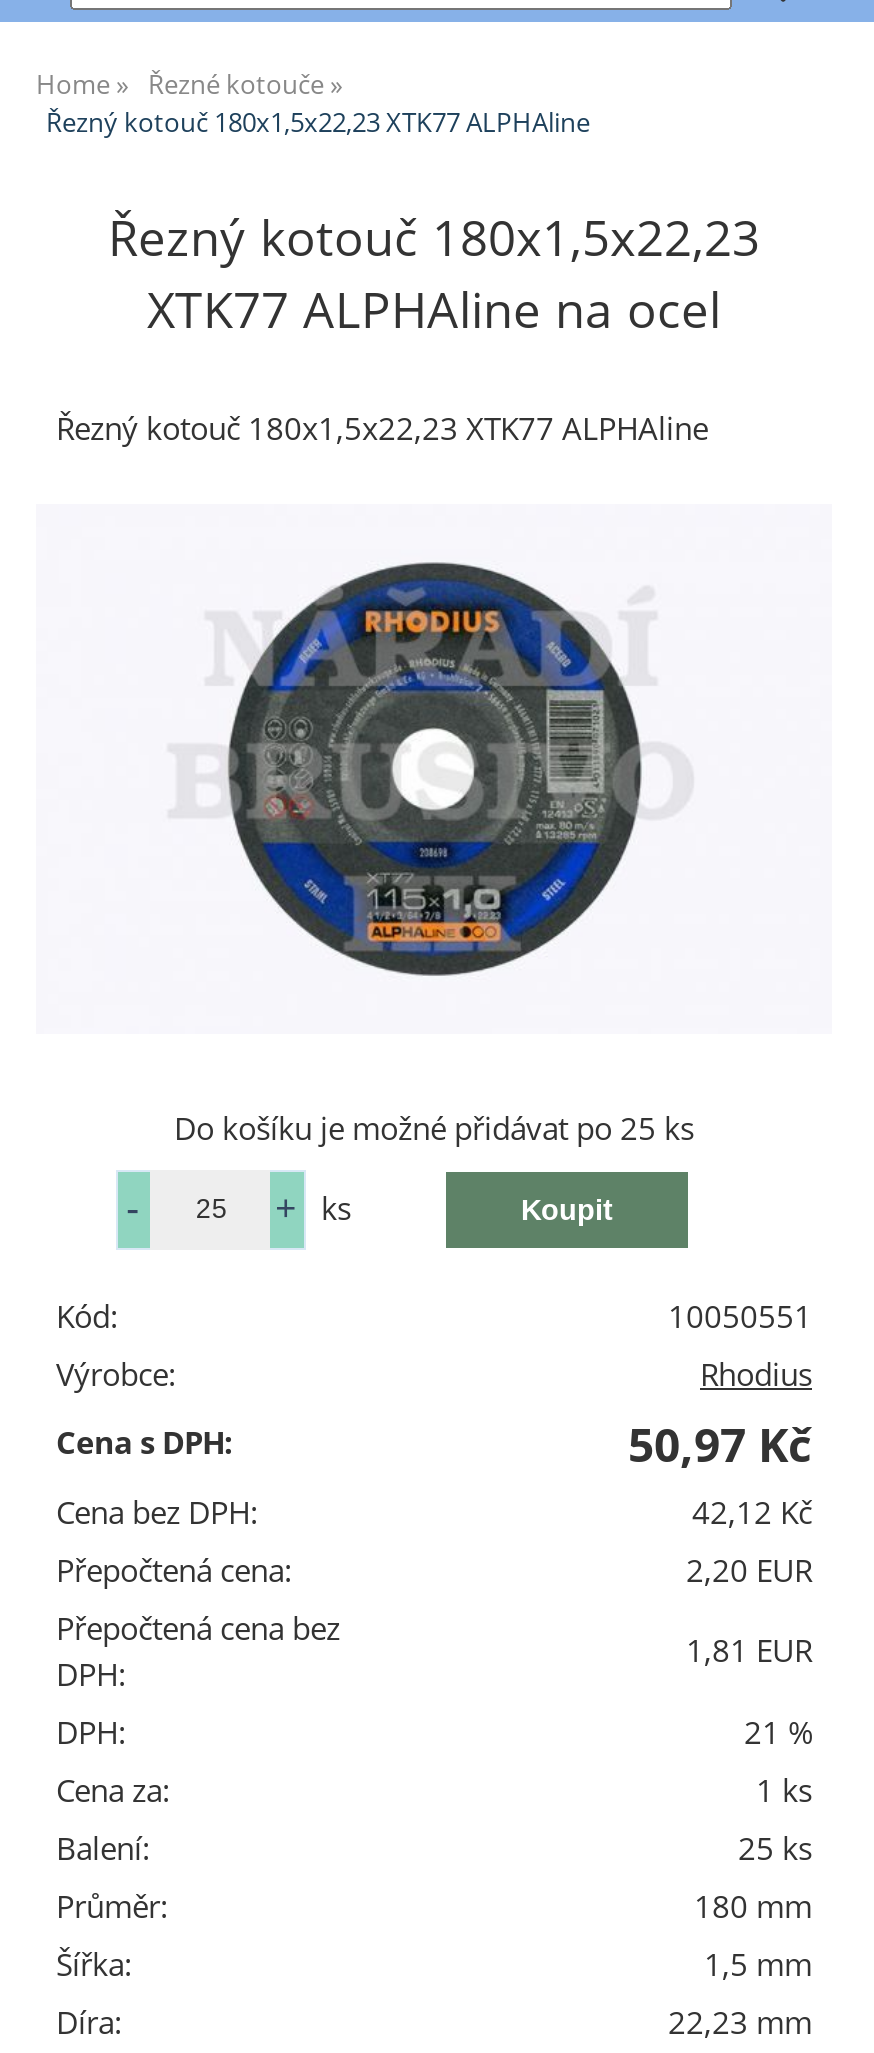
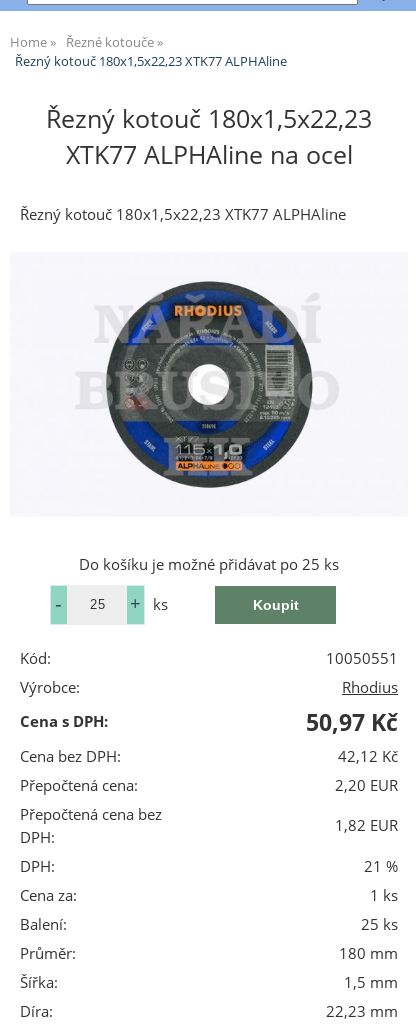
[686,1630,812,1672] 1,81 EUR -> [335,815,398,836] 1,82 EUR

